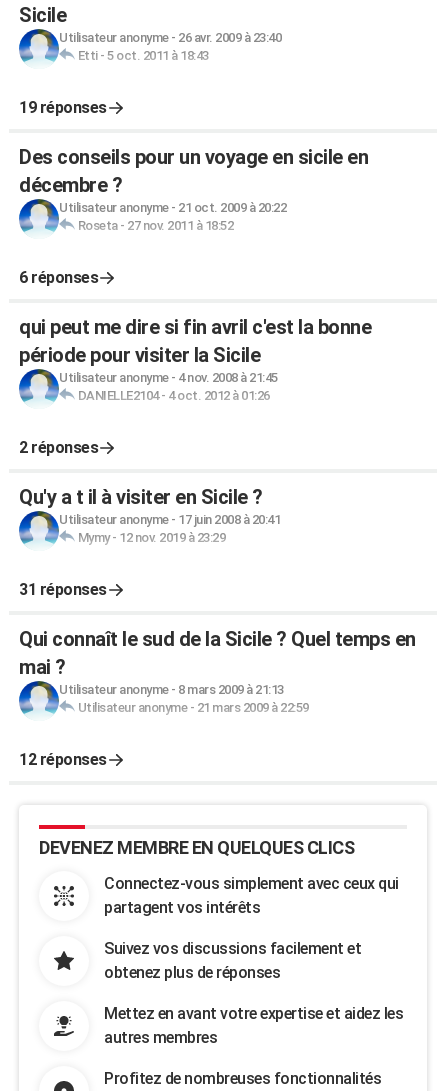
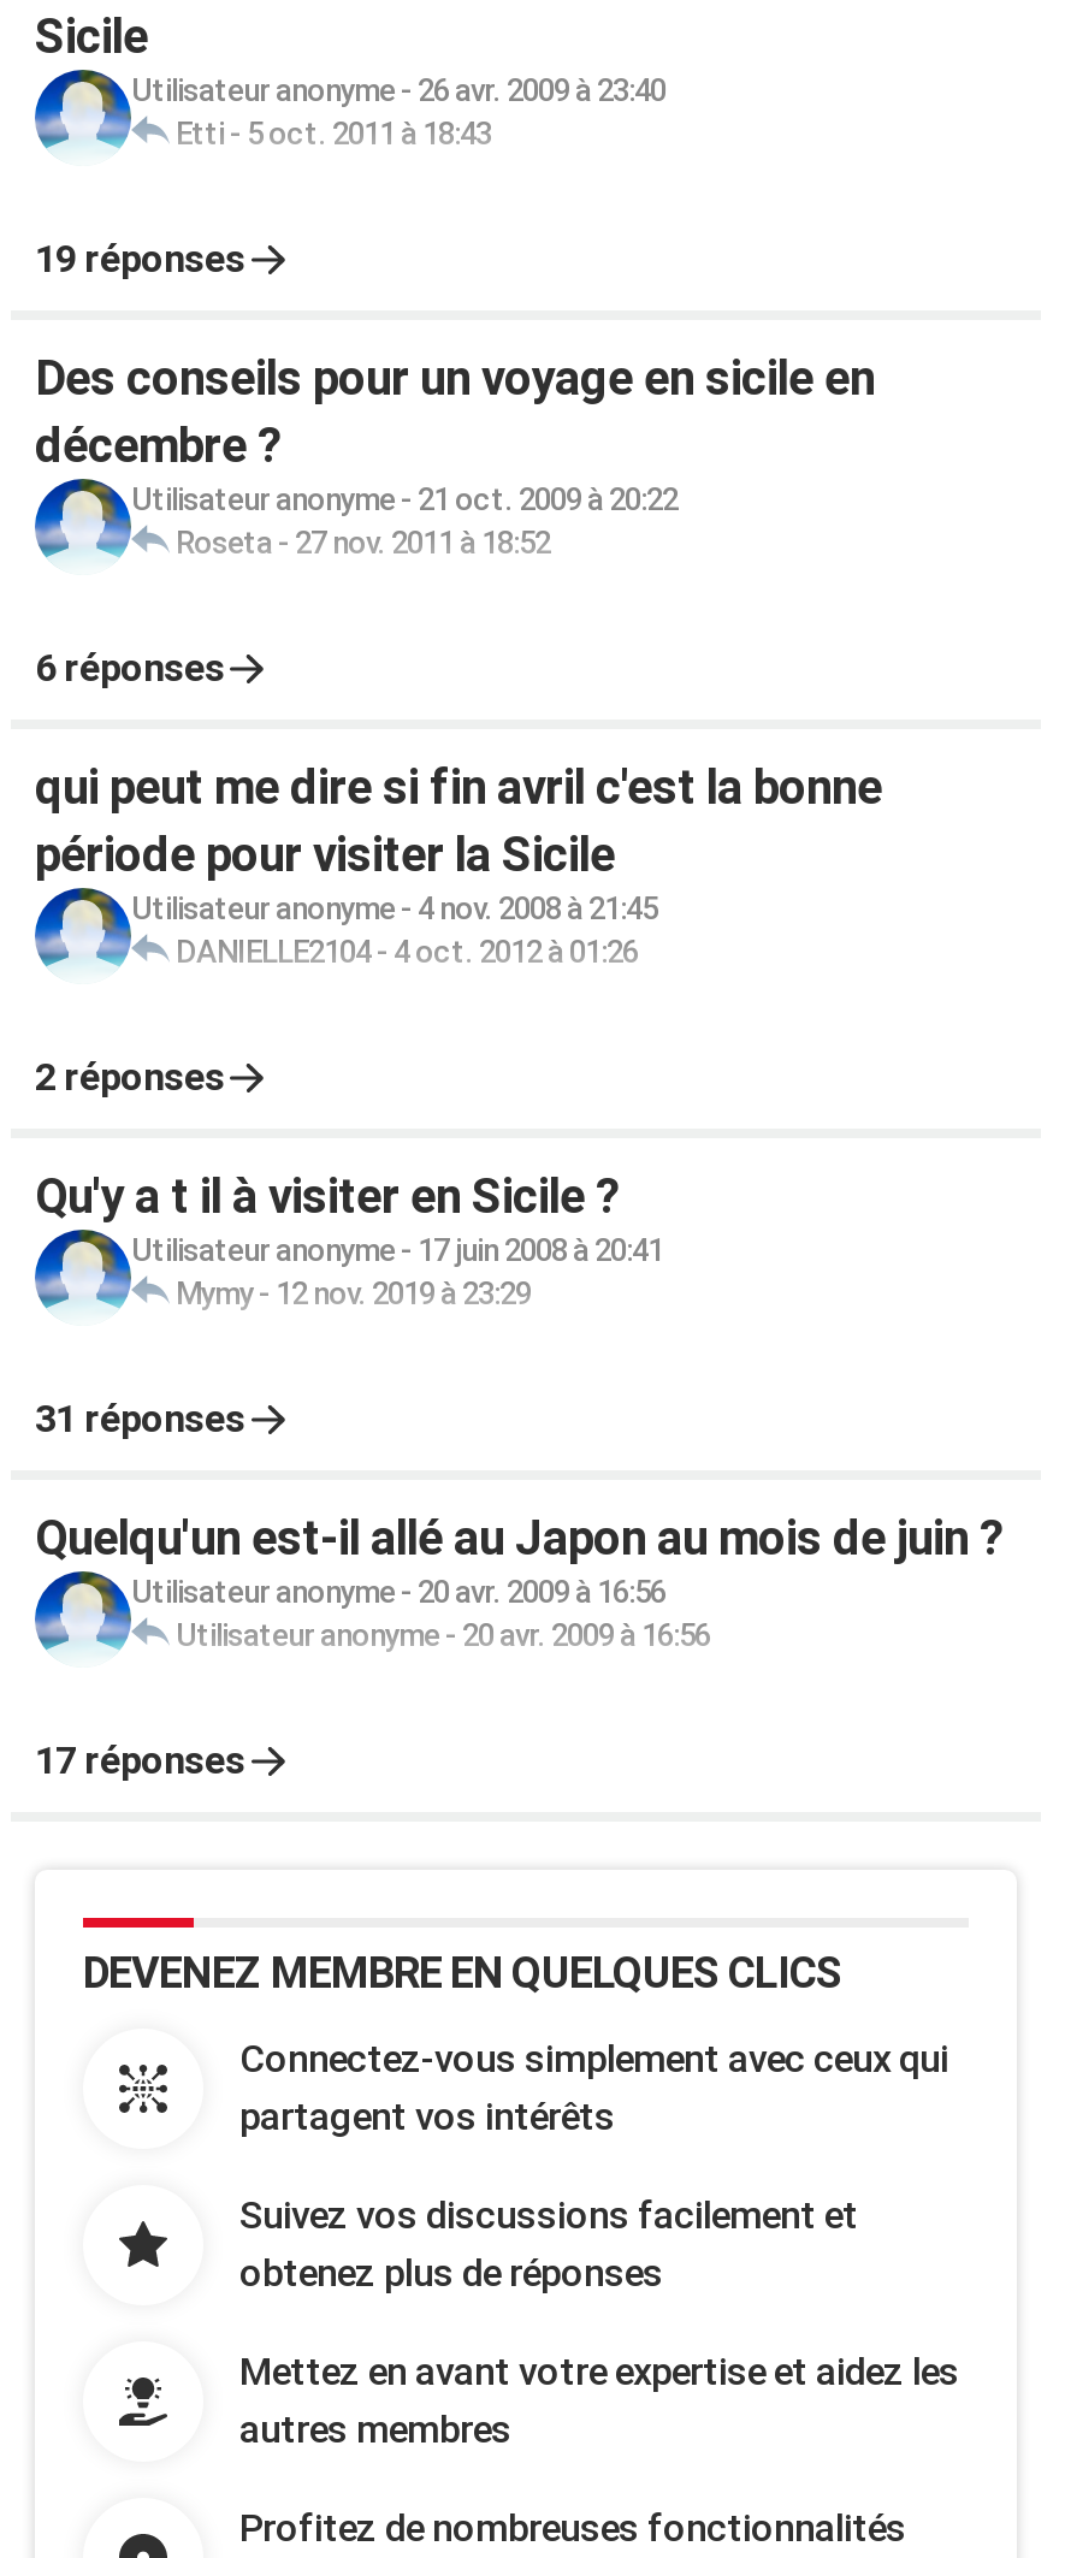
[19,626,415,714] Qui connaît le sud de la Sicile ? Quel temps en | mai ? | Utilisateur anonyme - 8 mars 2009 à 21:13 | Utilisateur anonyme - 21 mars 2009 à 22:59 -> [35,1508,1005,1652] Quelqu'un est-il allé au Japon au mois de juin ? | Utilisateur anonyme - 20 avr. 2009 à 16:56 | Utilisateur anonyme - 20 avr. 2009 à 16:56
[19,749,106,768] 12 réponses -> [35,1736,245,1782] 17 réponses

